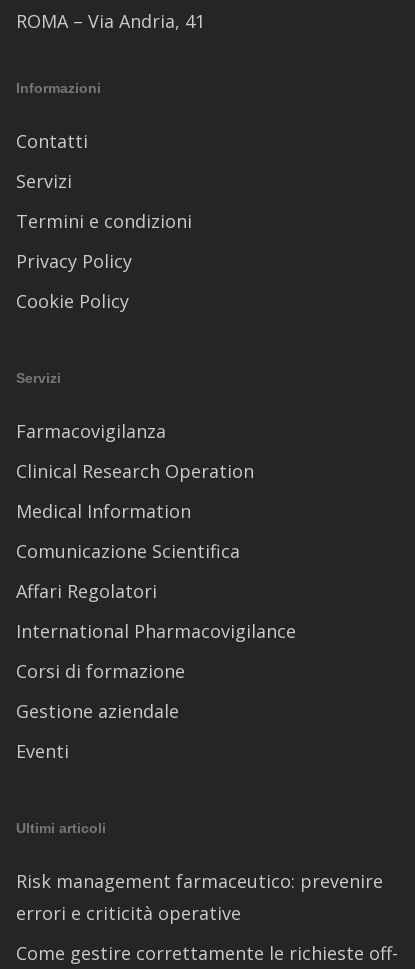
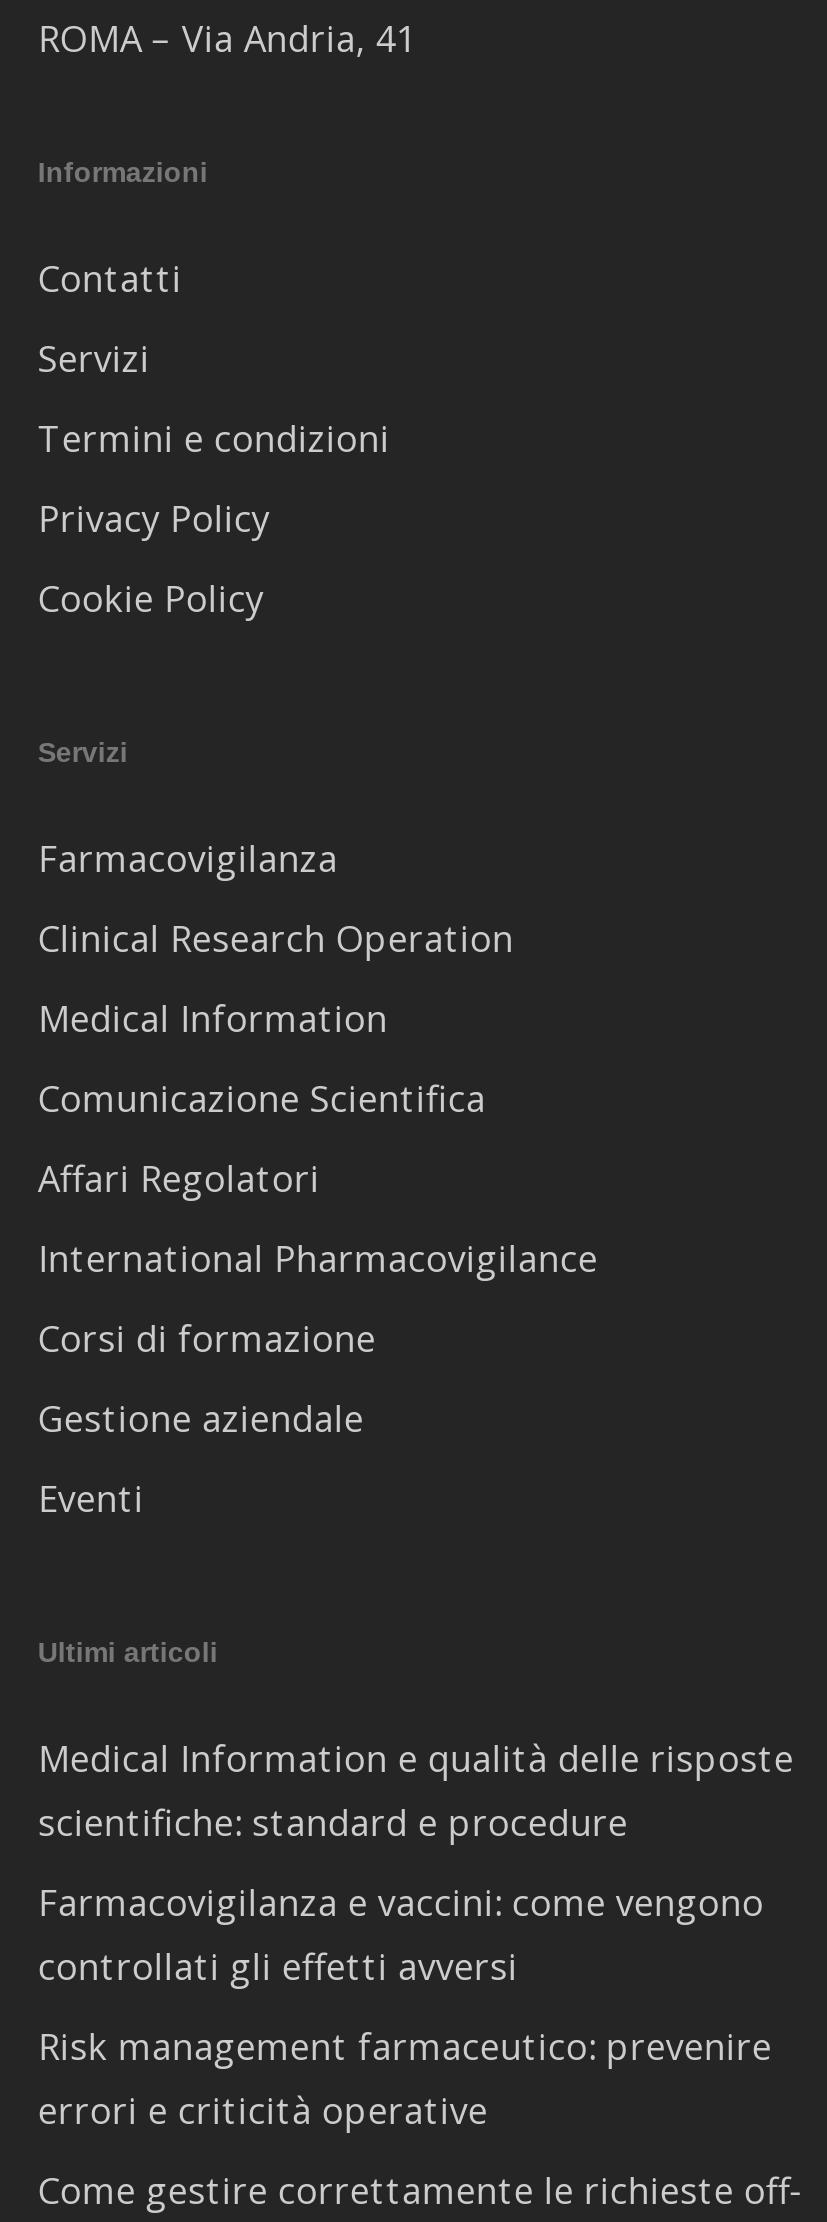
none -> [38,1734,794,1990] Medical Information e qualità delle risposte | scientifiche: standard e procedure | Farmacovigilanza e vaccini: come vengono | controllati gli effetti avversi

